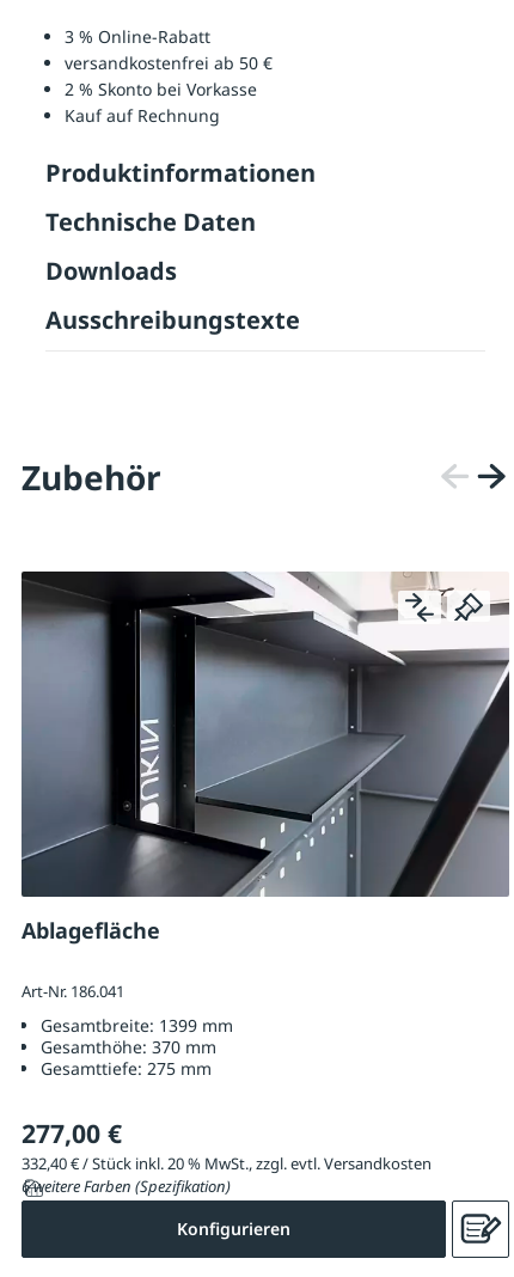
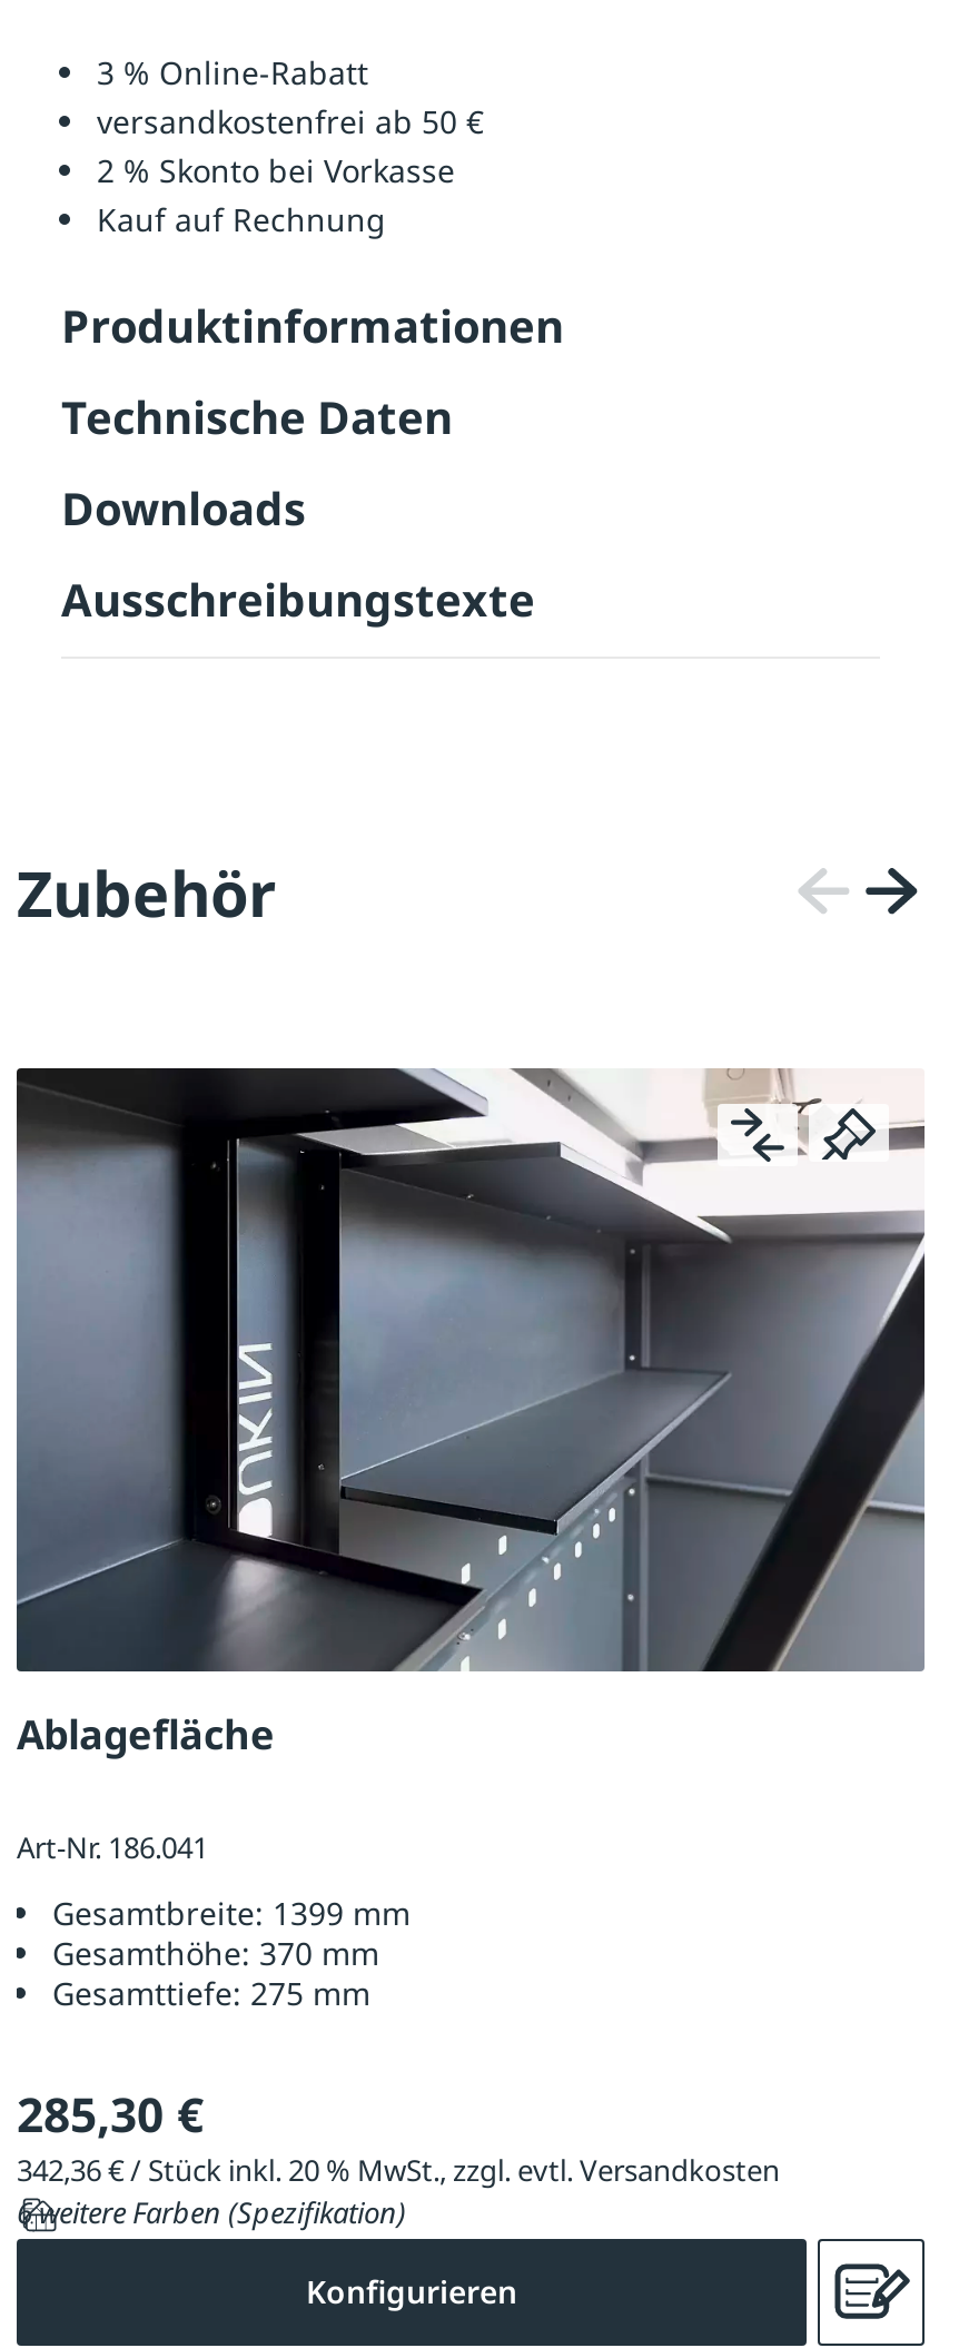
[22,1116,122,1150] 277,00 € -> [17,2080,204,2145] 285,30 €
[22,1153,432,1174] 332,40 € / Stück inkl. 20 % MwSt., zzgl. evtl. Versandkosten -> [17,2149,780,2190] 342,36 € / Stück inkl. 20 % MwSt., zzgl. evtl. Versandkosten

